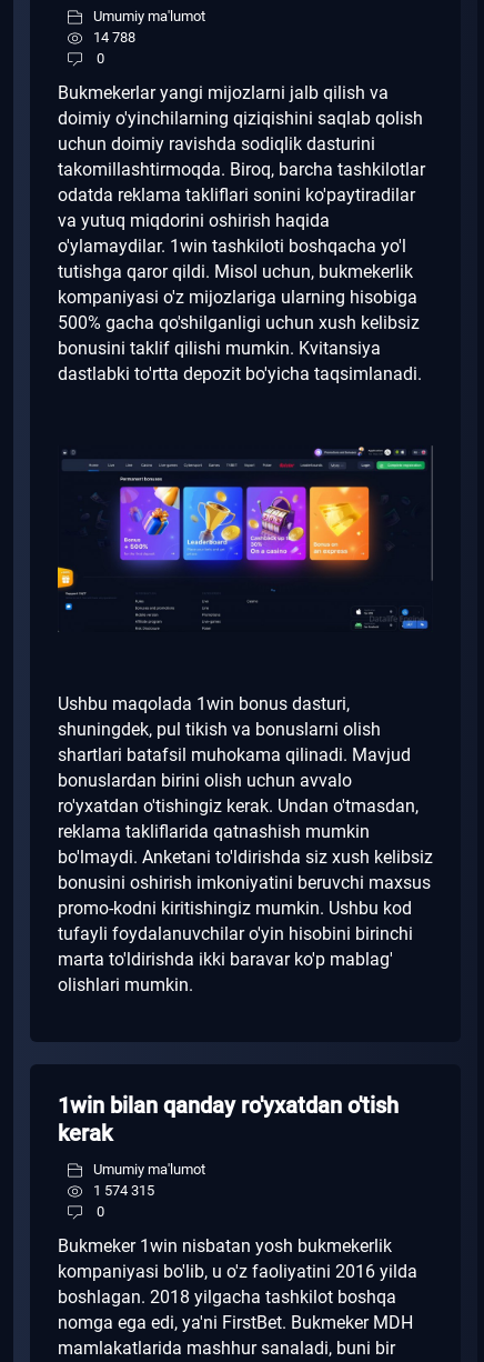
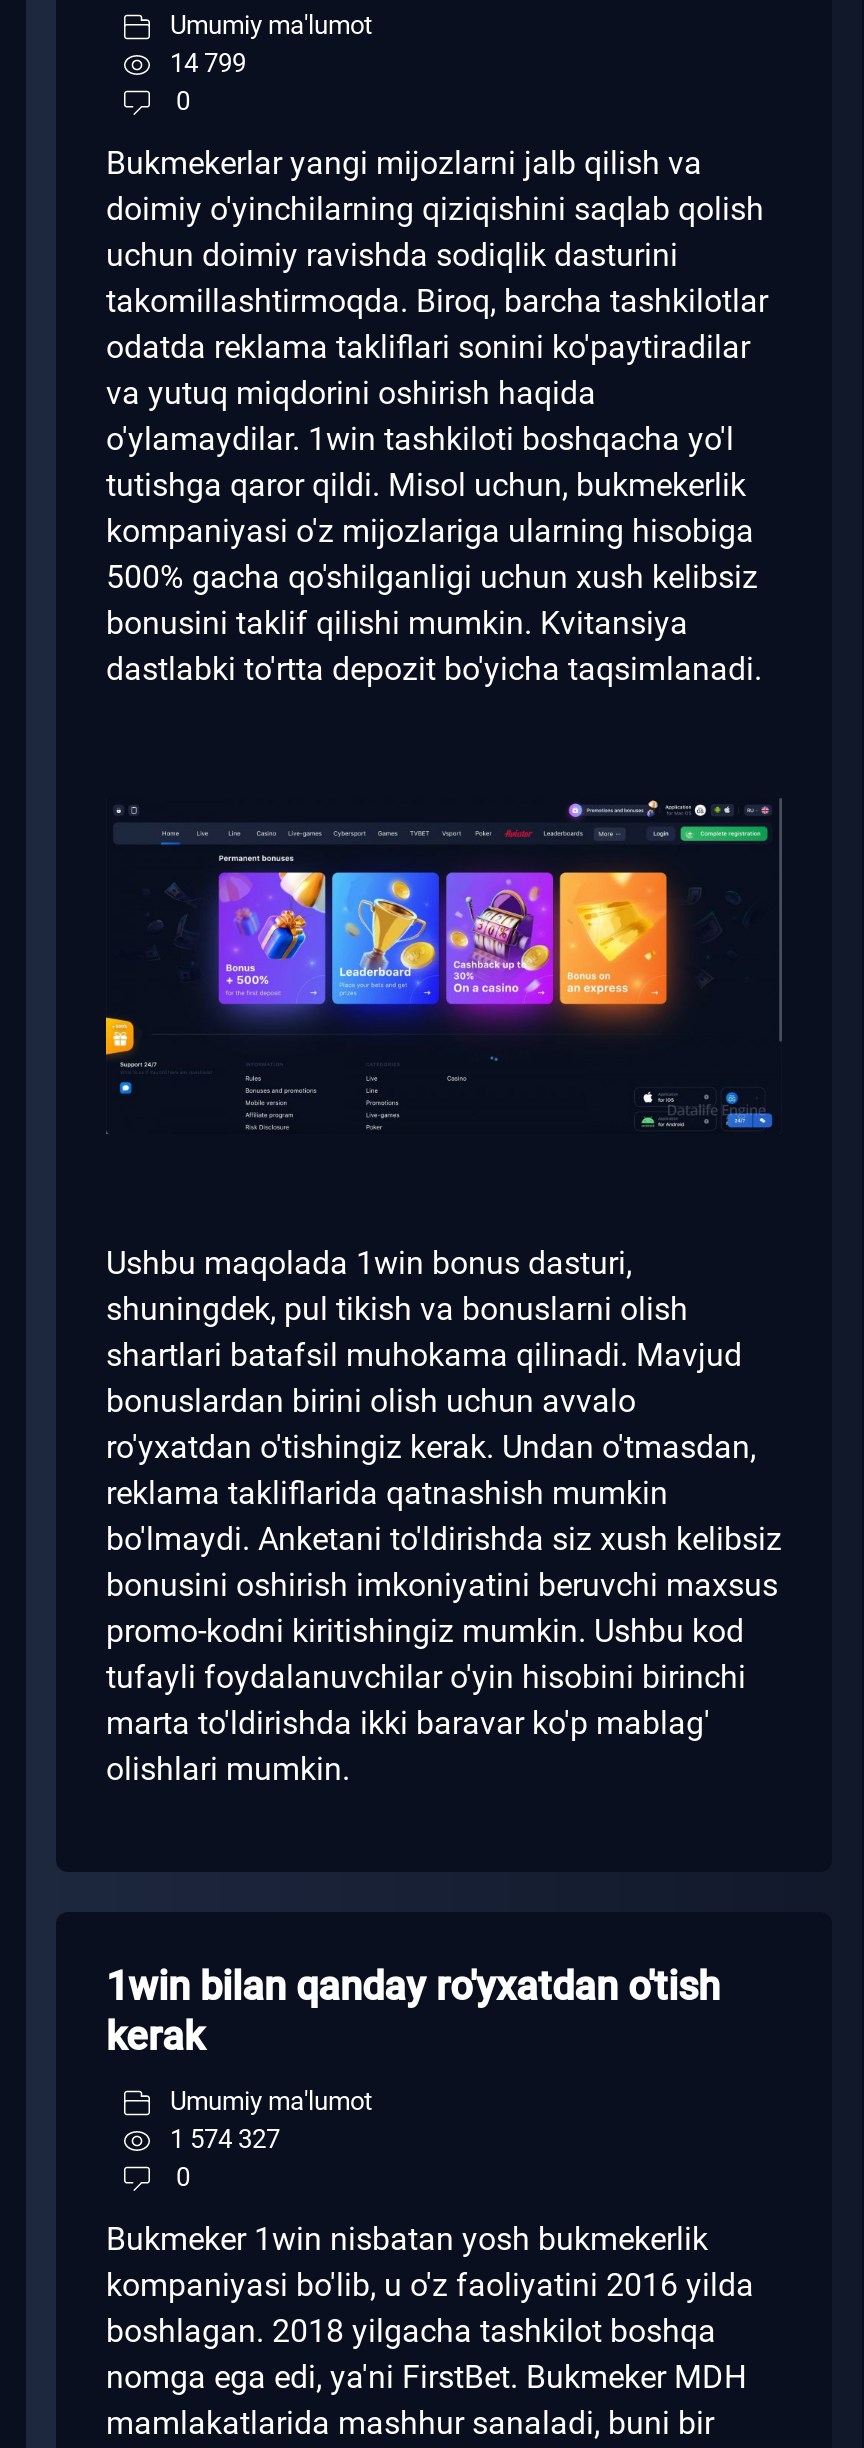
[93,29,135,46] 14 788 -> [170,48,246,78] 14 799
[93,1182,154,1199] 1 574 315 -> [170,2124,280,2154] 1 574 327

